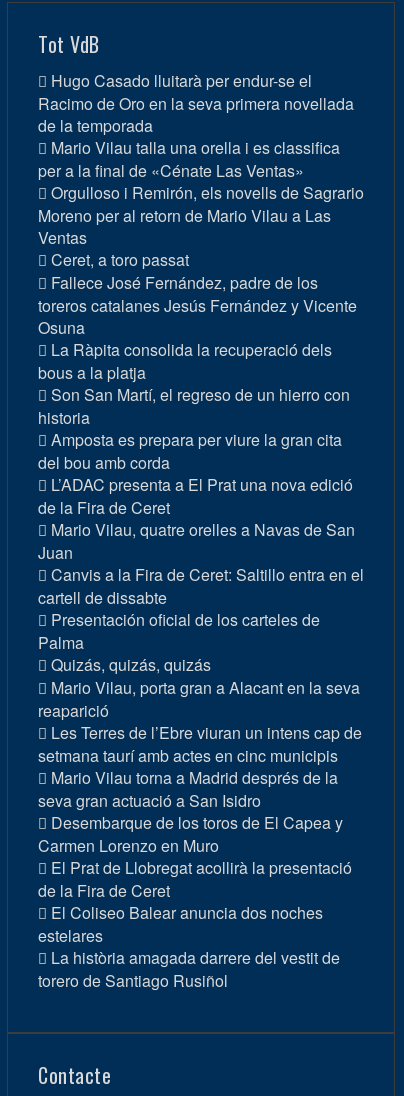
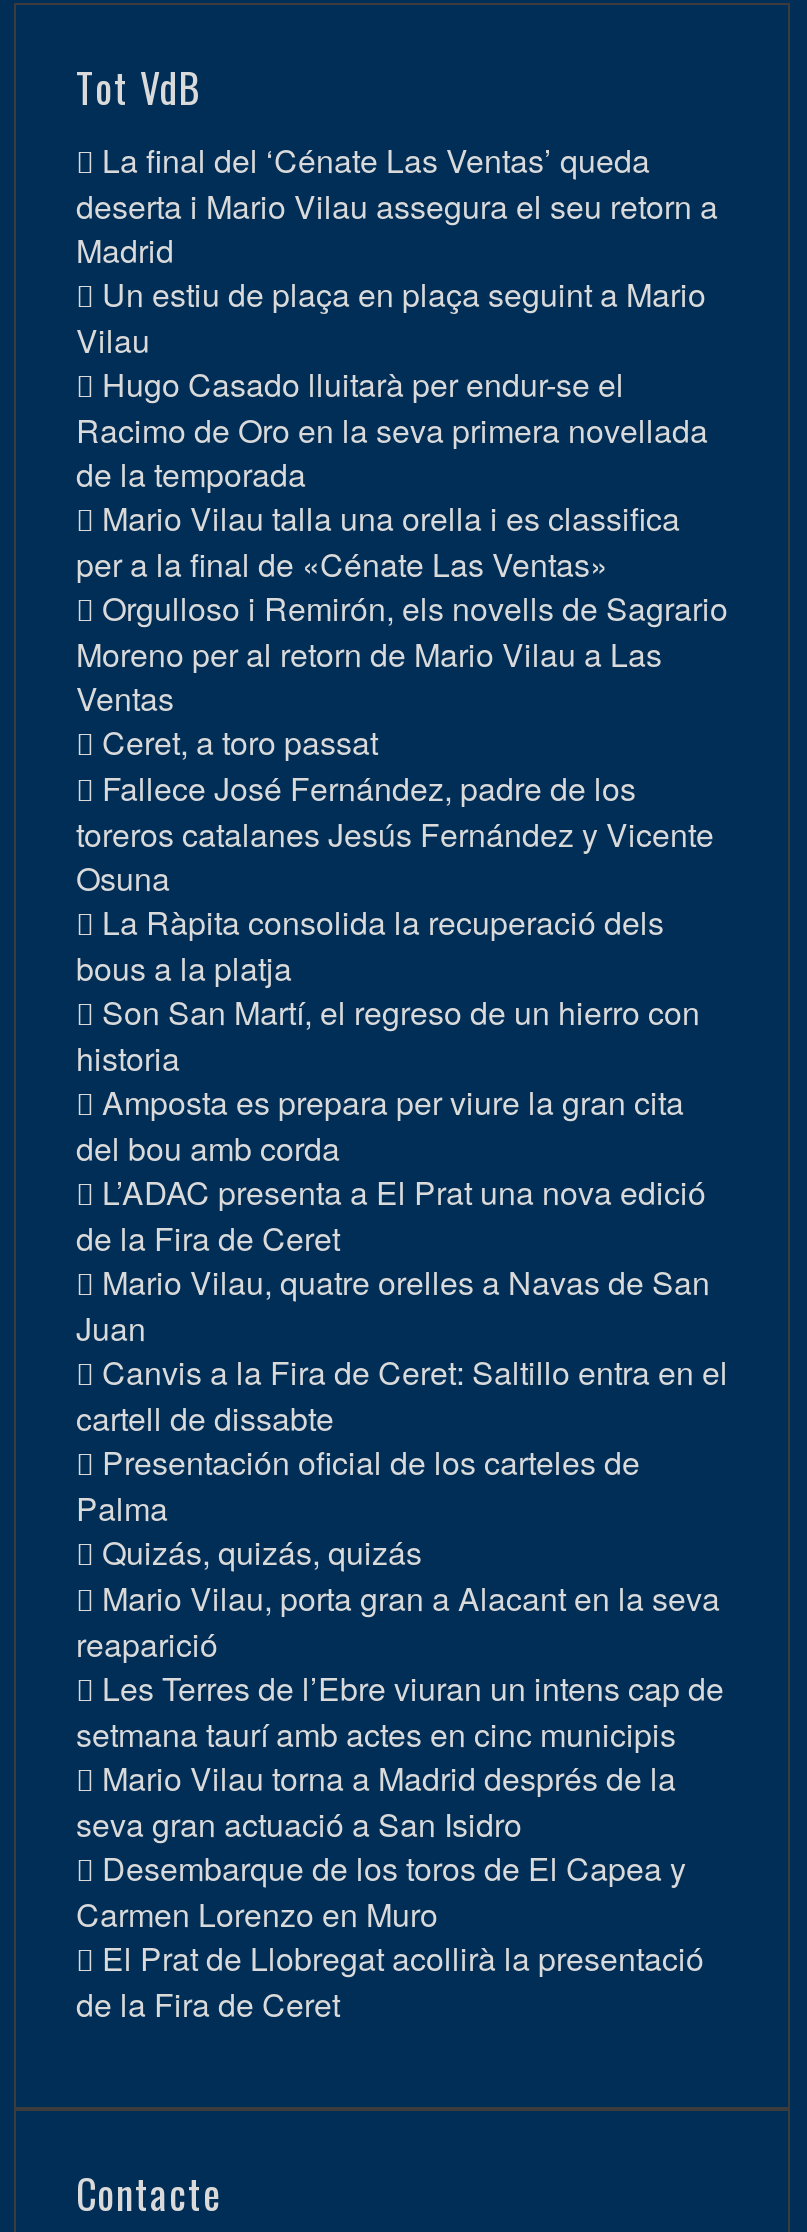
none -> [76,137,718,363] La final del ‘Cénate Las Ventas’ queda | deserta i Mario Vilau assegura el seu retorn a | Madrid | Un estiu de plaça en plaça seguint a Mario | Vilau
moved [38,69,364,902] -> [76,361,728,2027]: Hugo Casado lluitarà per endur-se el | Racimo de Oro en la seva primera novellada | de la temporada | ... | El Prat de Llobregat acollirà la presentació | de la Fira de Ceret
[38,901,340,992] El Coliseo Balear anuncia dos noches | estelares | La història amagada darrere del vestit de | torero de Santiago Rusiñol -> none

